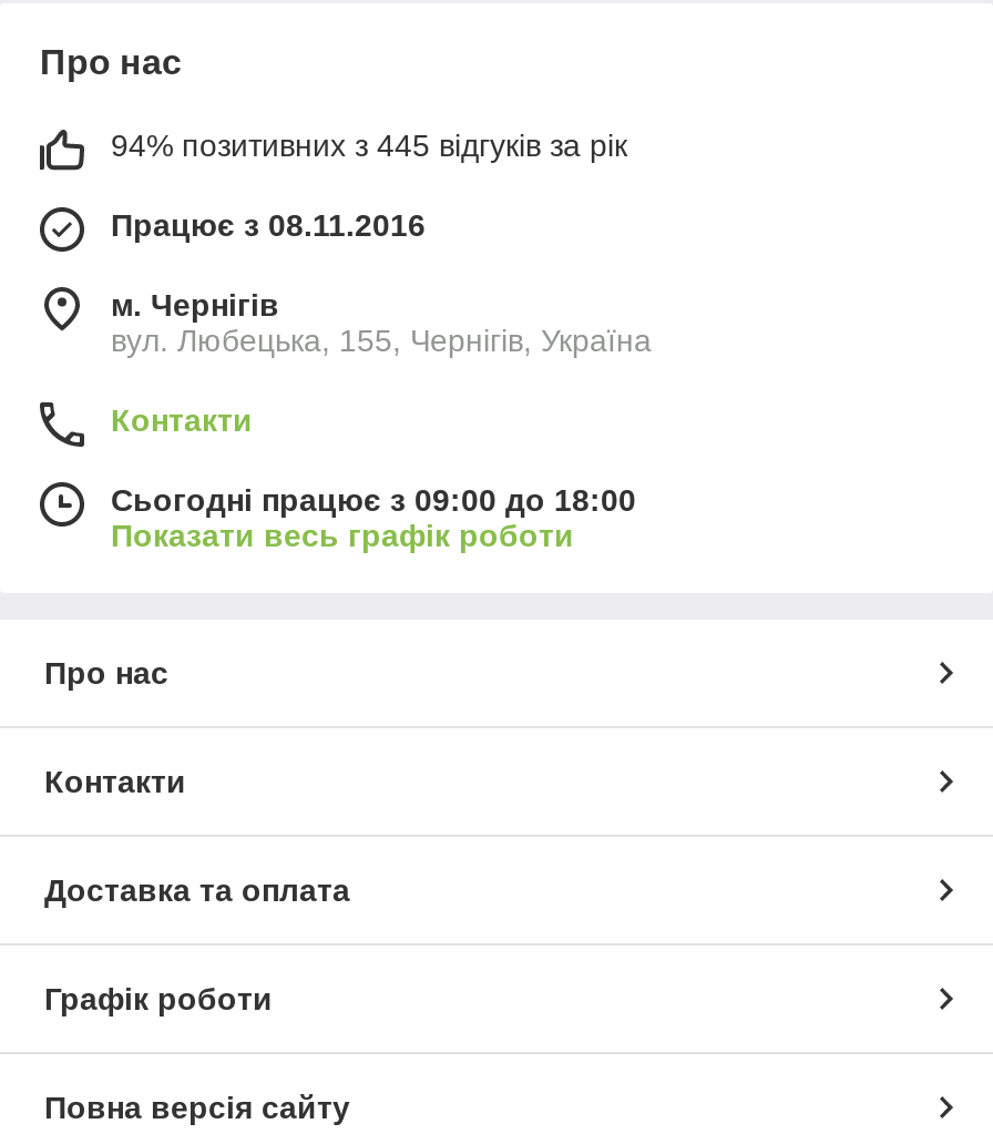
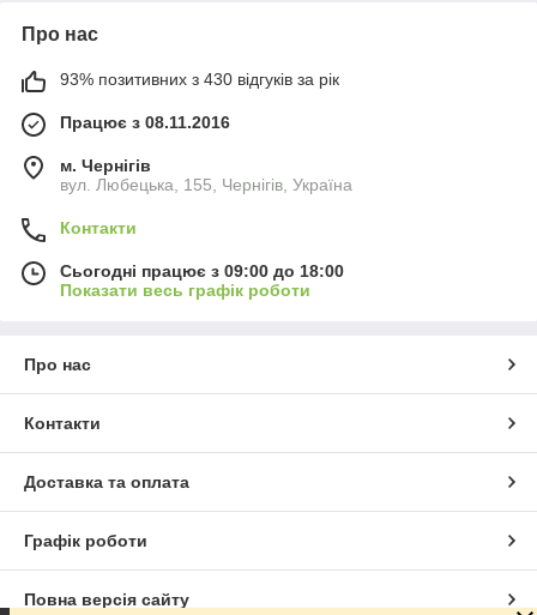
[111,127,627,163] 94% позитивних з 445 відгуків за рік -> [60,69,339,88] 93% позитивних з 430 відгуків за рік

